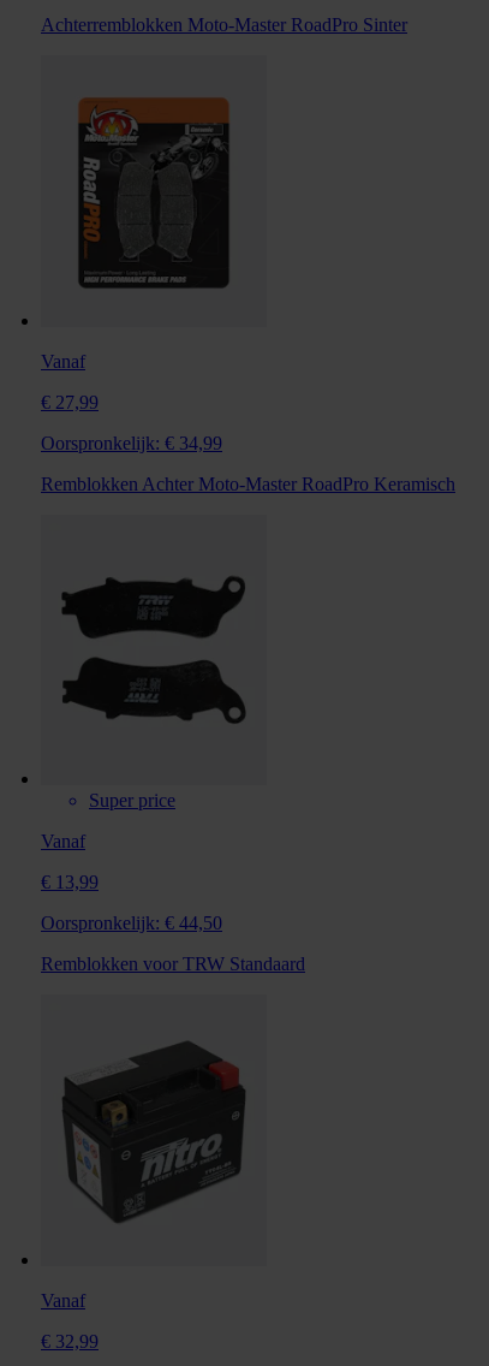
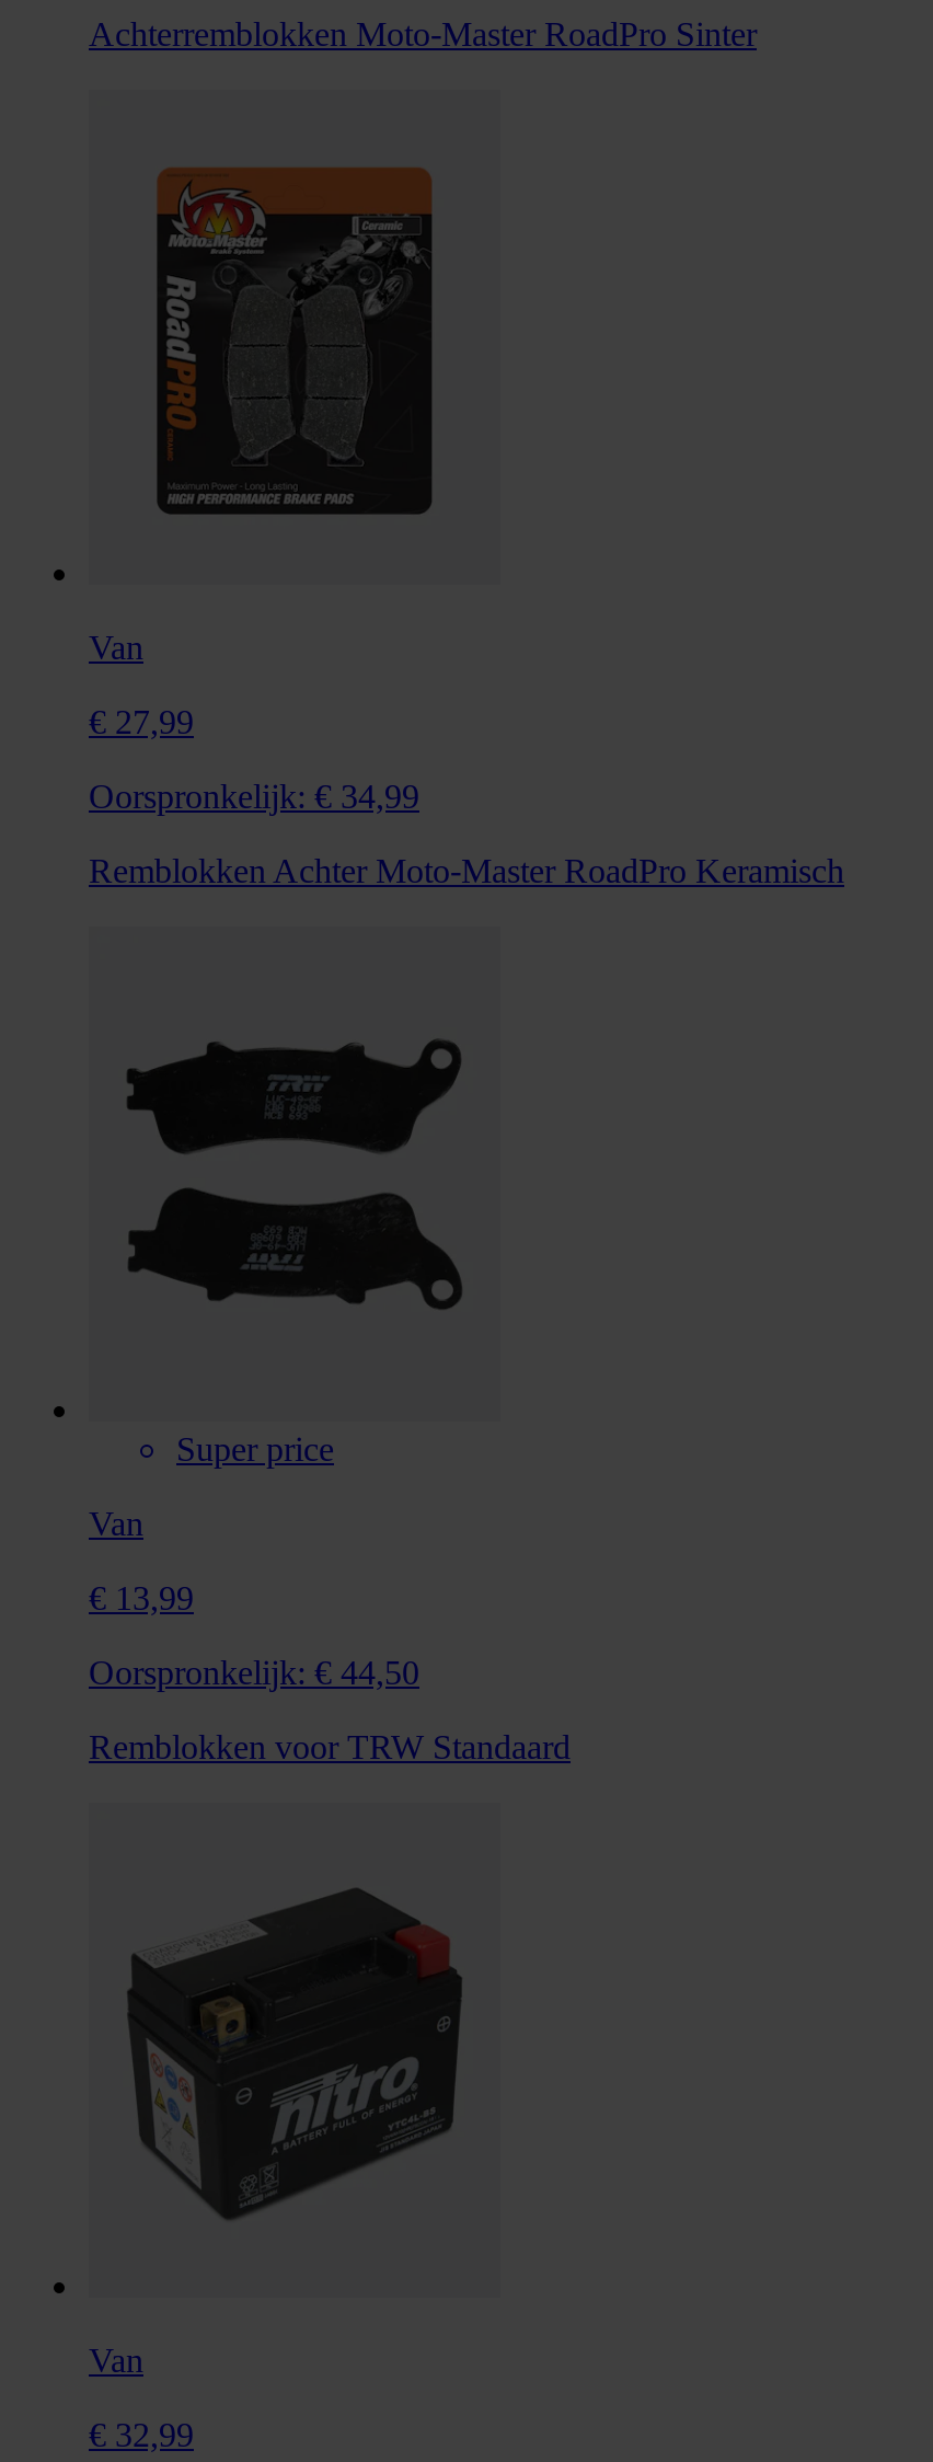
[41,351,85,371] Vanaf -> [89,628,143,665] Van
[41,831,85,852] Vanaf -> [89,1504,143,1541] Van
[41,1290,85,1311] Vanaf -> [89,2340,143,2377] Van

